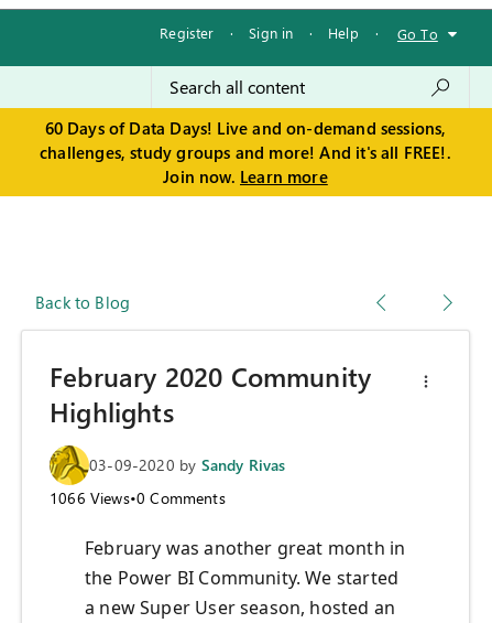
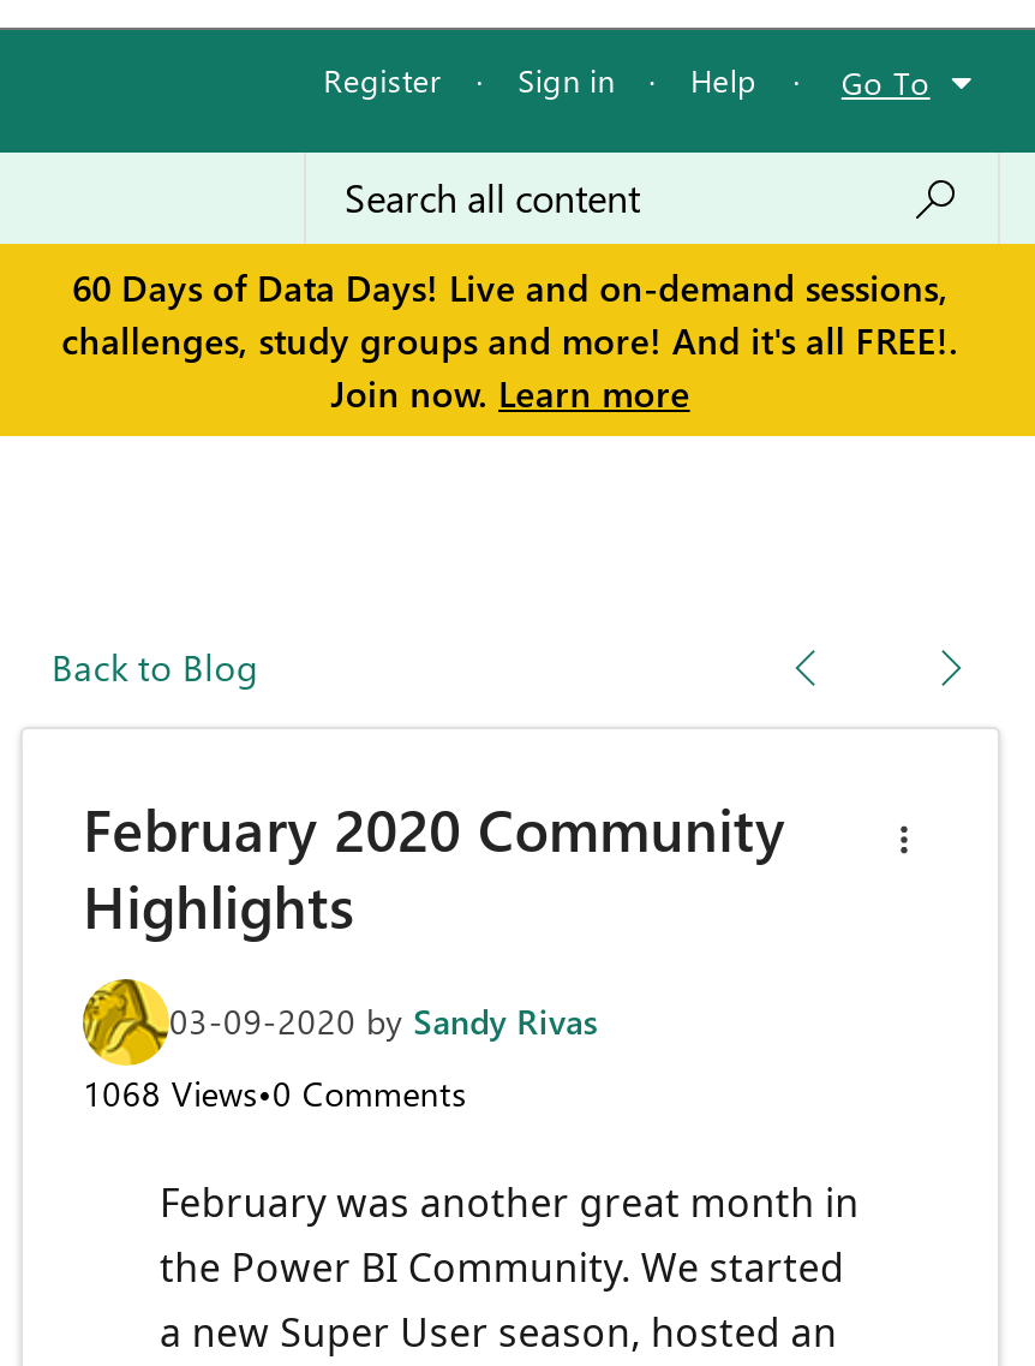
[50,488,225,509] 1066 Views•0 Comments -> [83,1071,467,1117] 1068 Views•0 Comments

